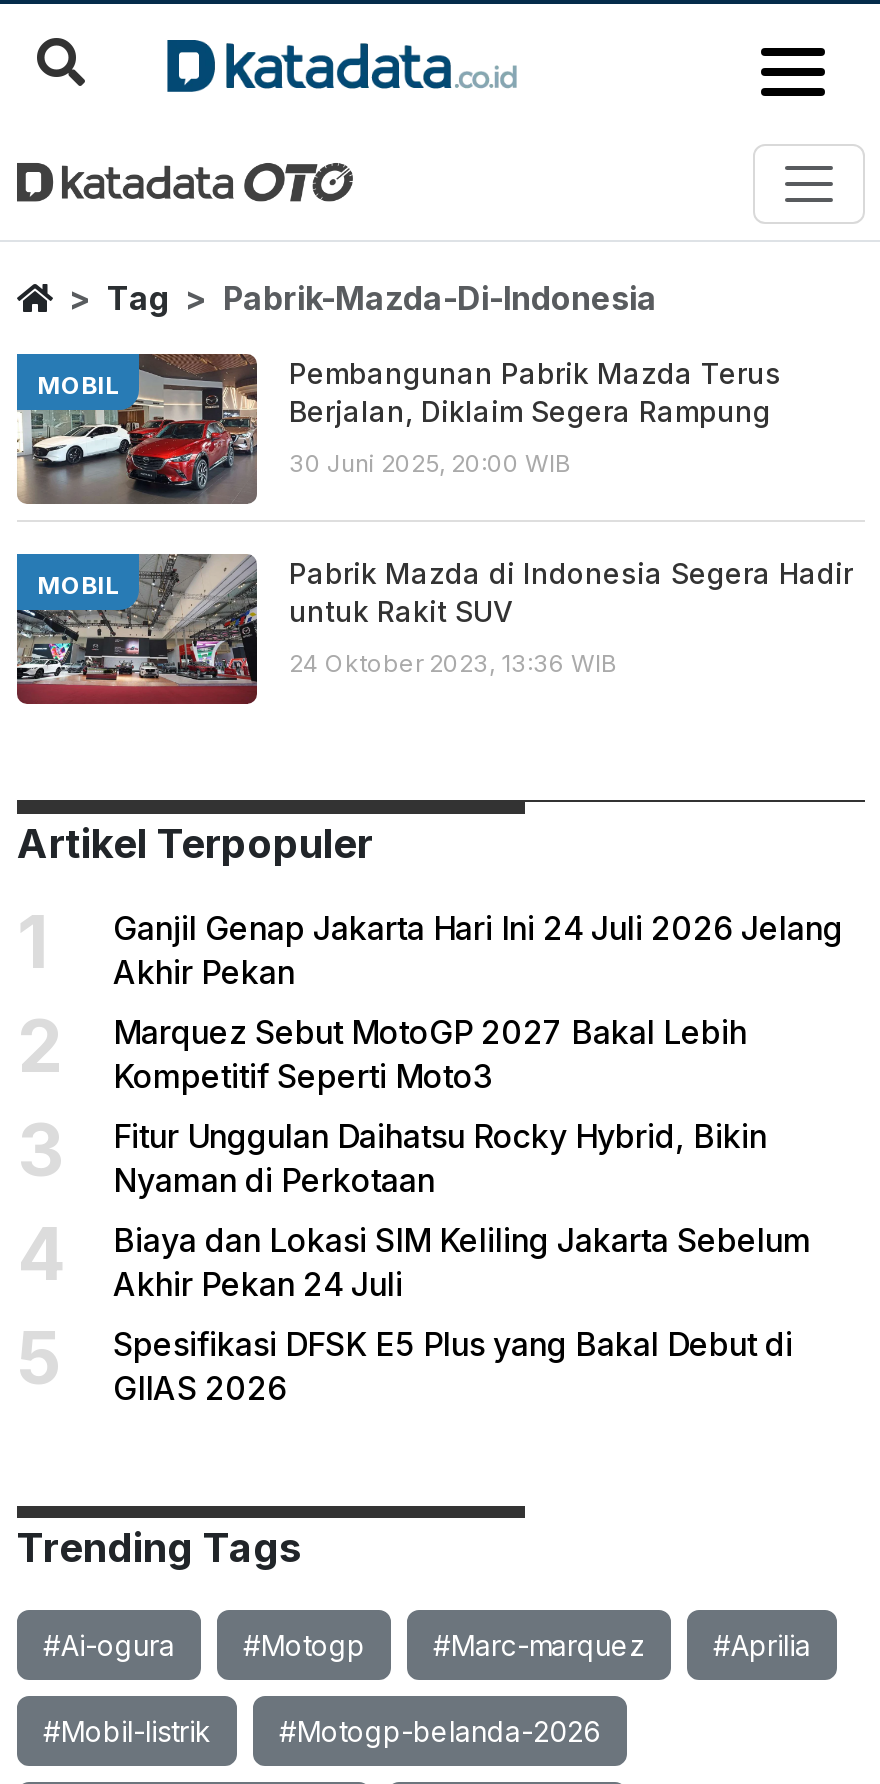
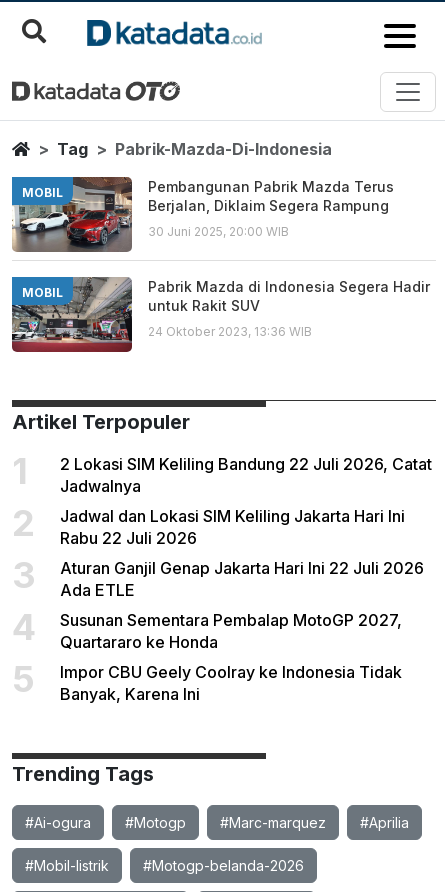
[113,908,843,992] Ganjil Genap Jakarta Hari Ini 24 Juli 2026 Jelang | Akhir Pekan -> [60,454,432,496] 2 Lokasi SIM Keliling Bandung 22 Juli 2026, Catat | Jadwalnya
[113,1012,747,1096] Marquez Sebut MotoGP 2027 Bakal Lebih | Kompetitif Seperti Moto3 -> [60,506,405,548] Jadwal dan Lokasi SIM Keliling Jakarta Hari Ini | Rabu 22 Juli 2026
[113,1116,767,1200] Fitur Unggulan Daihatsu Rocky Hybrid, Bikin | Nyaman di Perkotaan -> [60,558,424,600] Aturan Ganjil Genap Jakarta Hari Ini 22 Juli 2026 | Ada ETLE
[113,1220,811,1304] Biaya dan Lokasi SIM Keliling Jakarta Sebelum | Akhir Pekan 24 Juli -> [60,610,402,652] Susunan Sementara Pembalap MotoGP 2027, | Quartararo ke Honda
[113,1324,793,1408] Spesifikasi DFSK E5 Plus yang Bakal Debut di | GIIAS 2026 -> [60,662,402,704] Impor CBU Geely Coolray ke Indonesia Tidak | Banyak, Karena Ini

